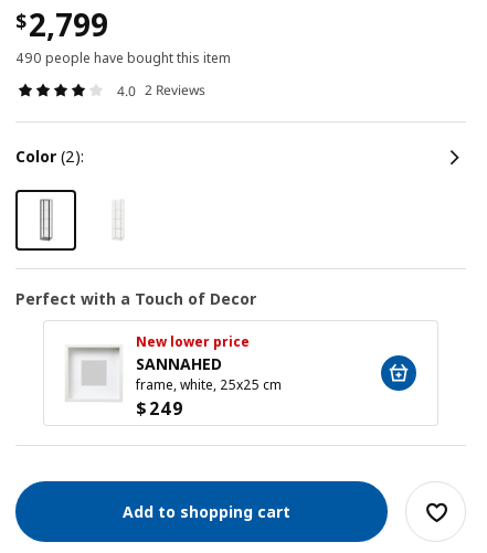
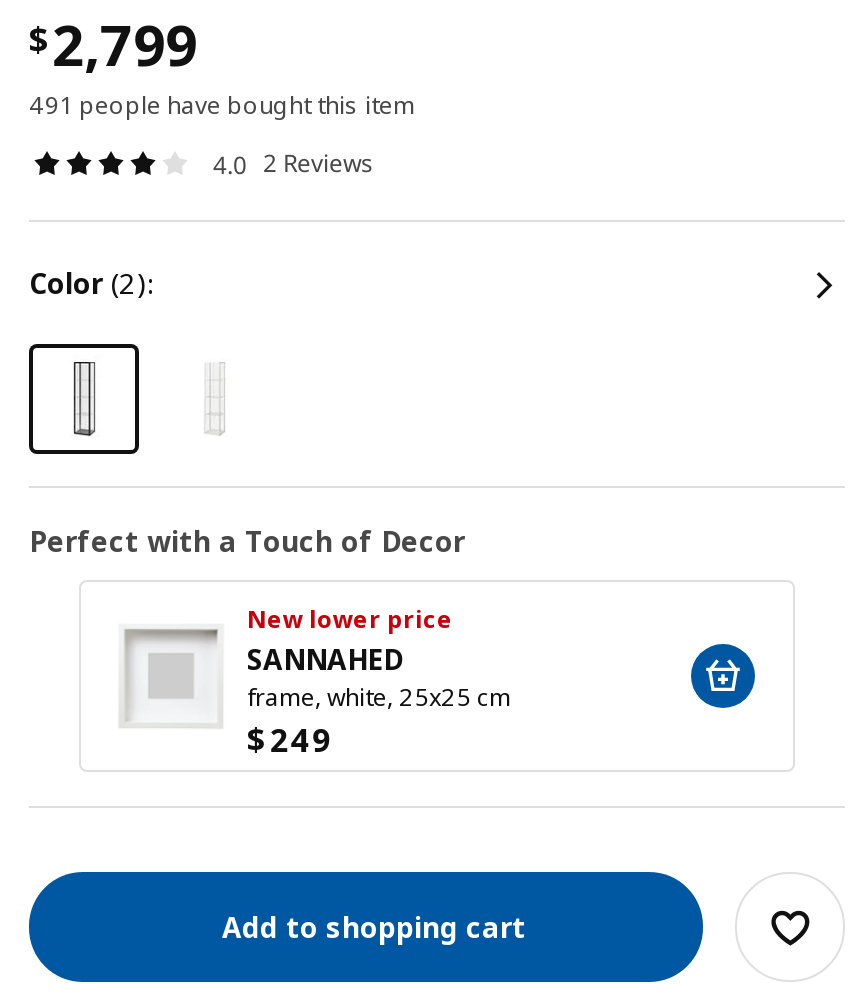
[15,49,231,67] 490 people have bought this item -> [29,88,415,122] 491 people have bought this item

